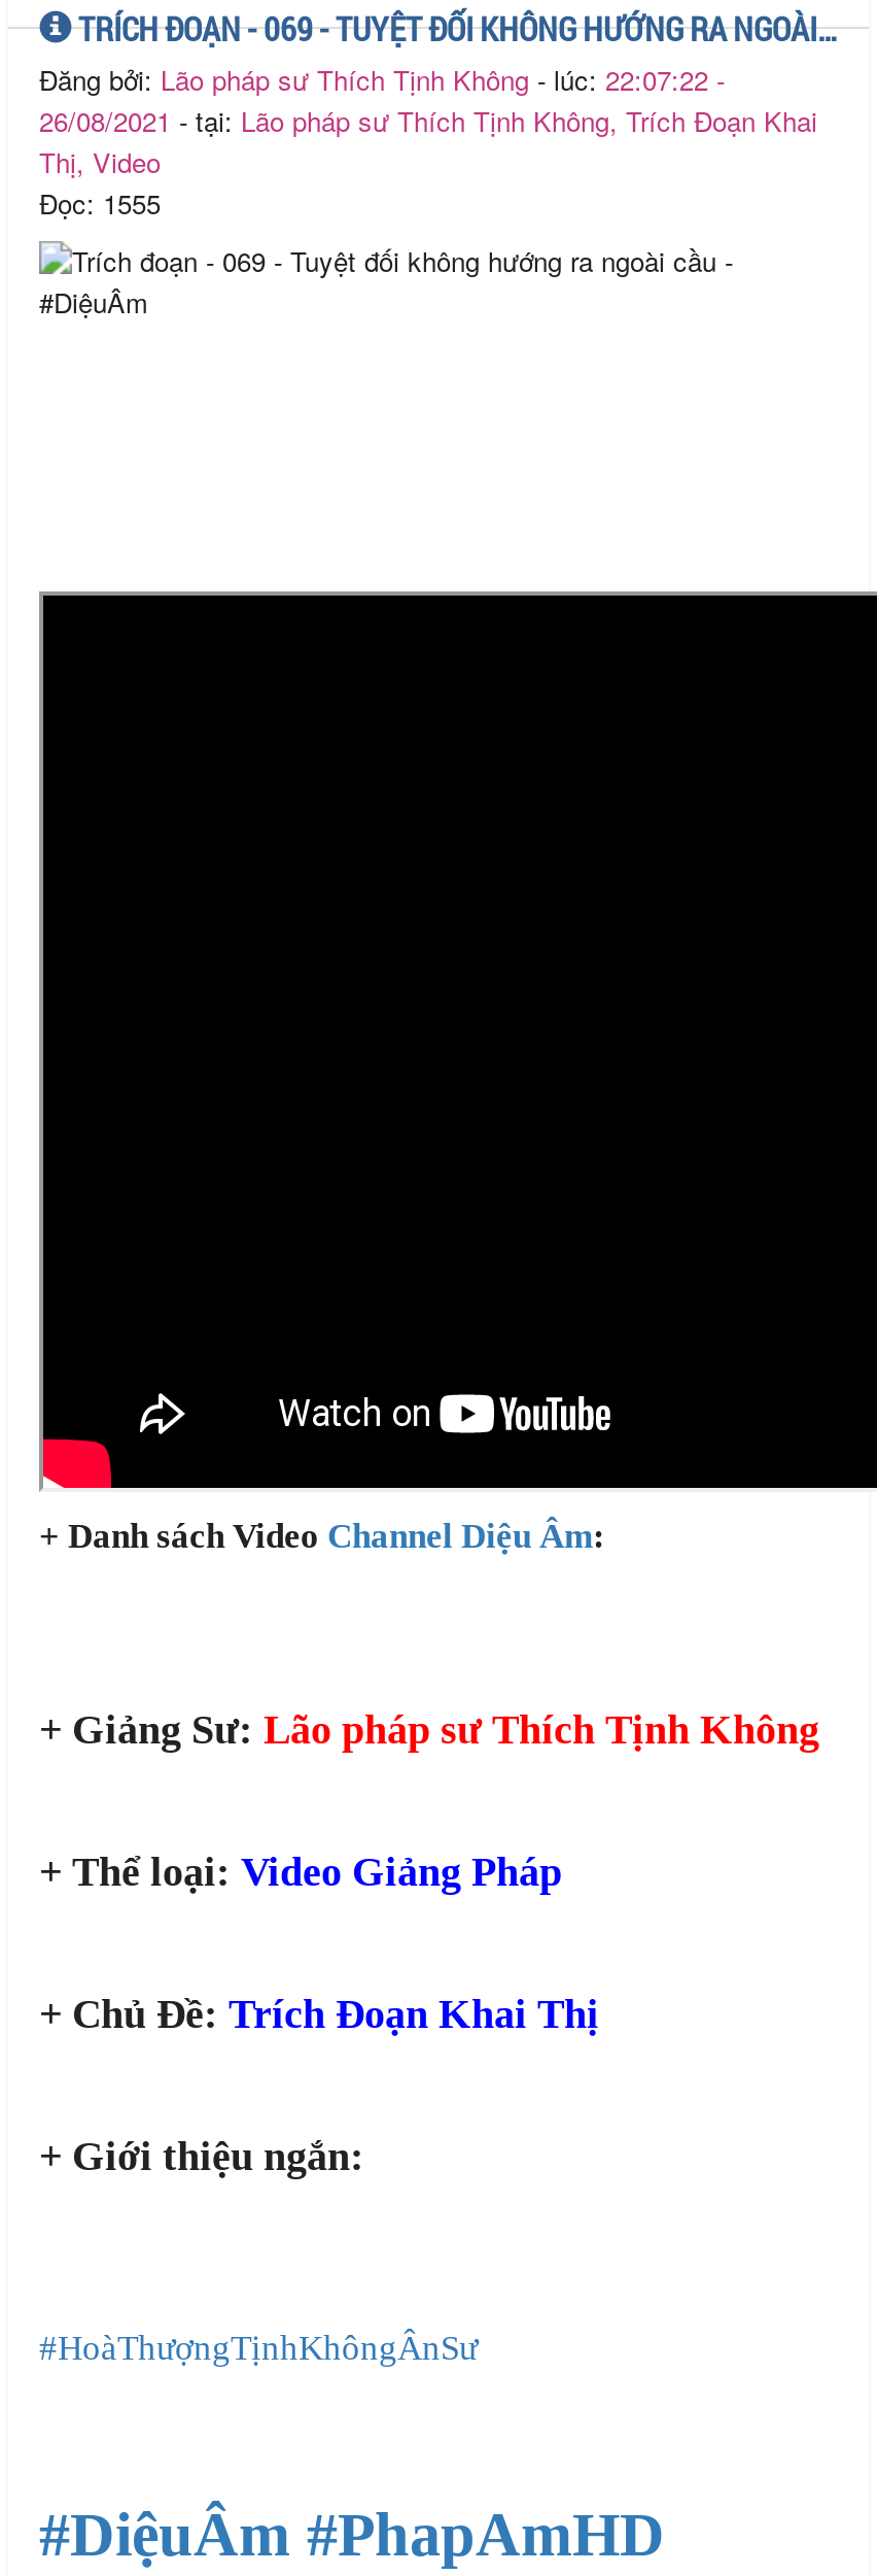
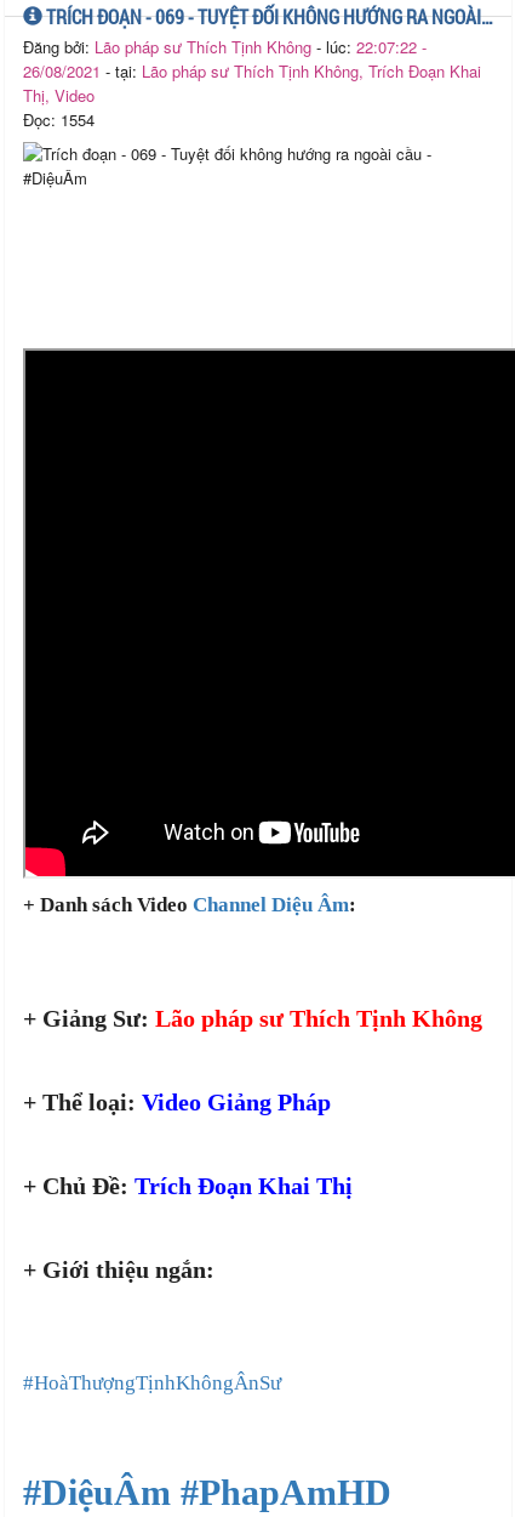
[39,183,161,223] Đọc: 1555 -> [23,108,95,131] Đọc: 1554

